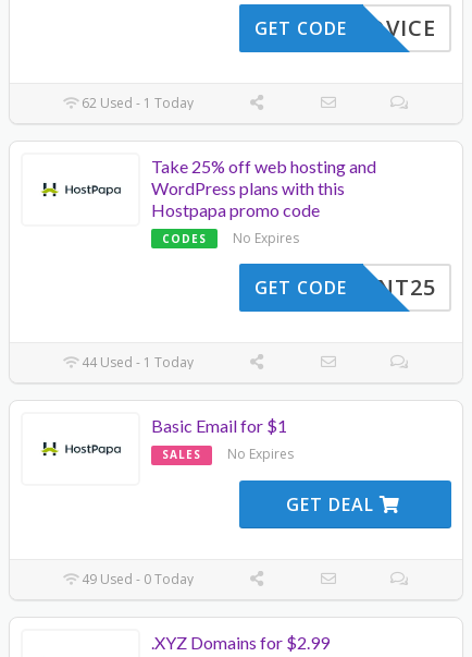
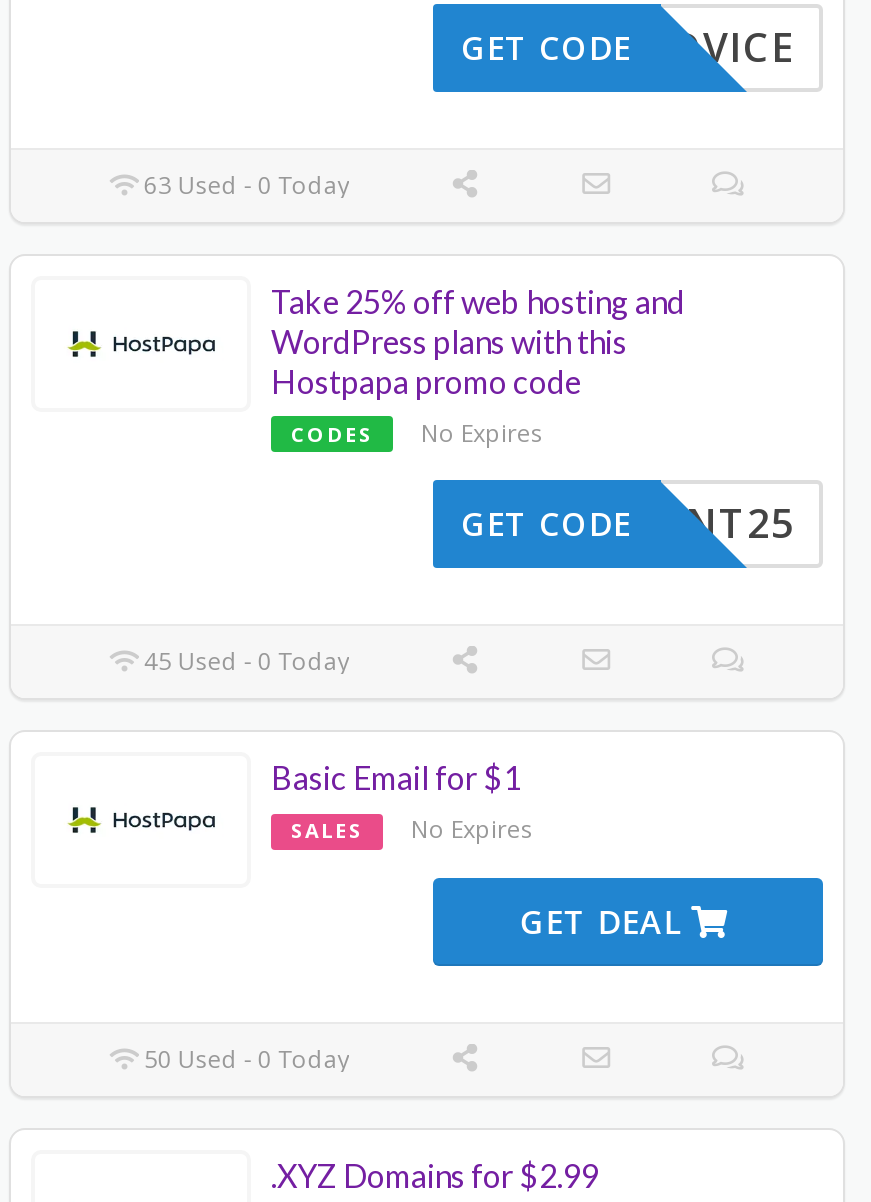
[79,93,194,112] 62 Used - 1 Today -> [138,167,350,201] 63 Used - 0 Today
[79,353,194,371] 44 Used - 1 Today -> [138,643,350,677] 45 Used - 0 Today
[79,569,194,588] 49 Used - 0 Today -> [138,1041,350,1075] 50 Used - 0 Today

